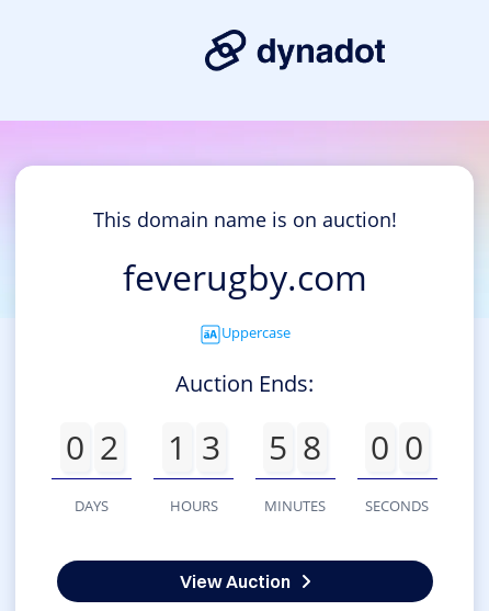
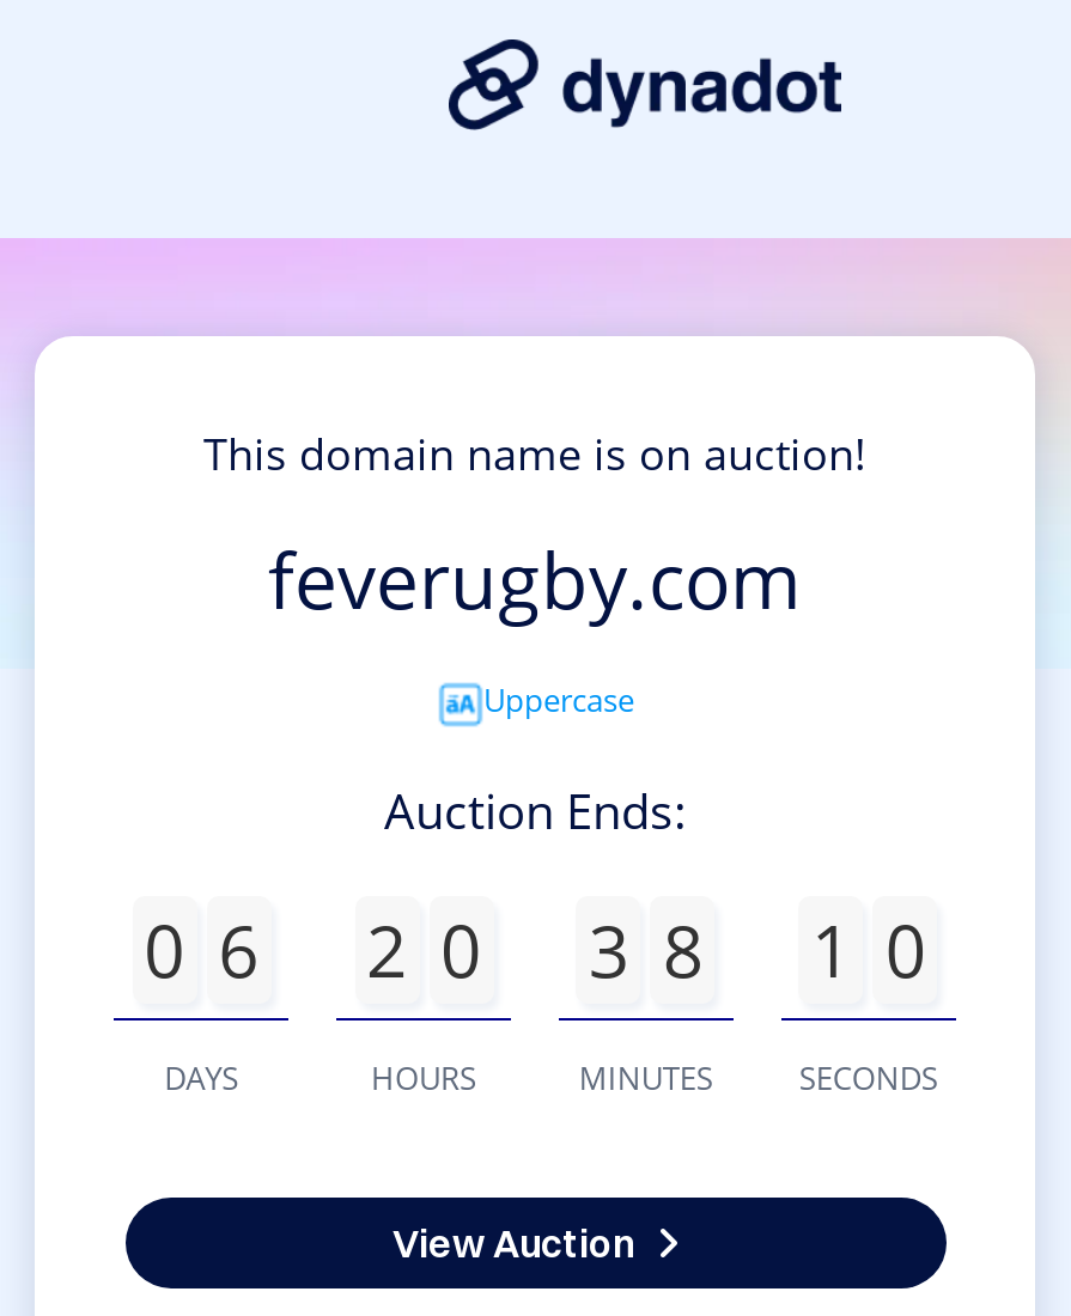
[65,425,118,469] 0 2 -> [144,901,259,999] 0 6
[167,425,220,469] 1 3 -> [366,901,481,999] 2 0
[269,425,322,469] 5 8 -> [589,901,703,999] 3 8
[371,425,424,469] 0 0 -> [811,901,926,999] 1 0

